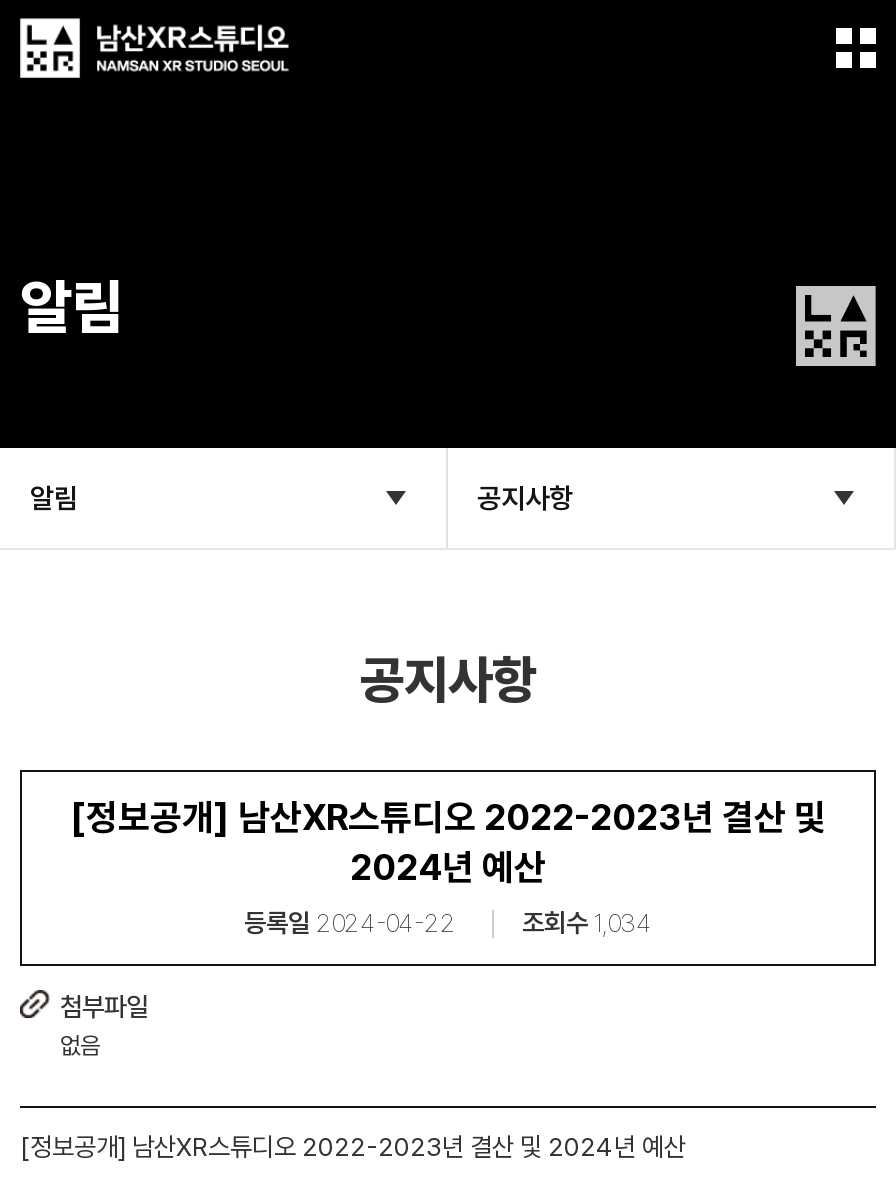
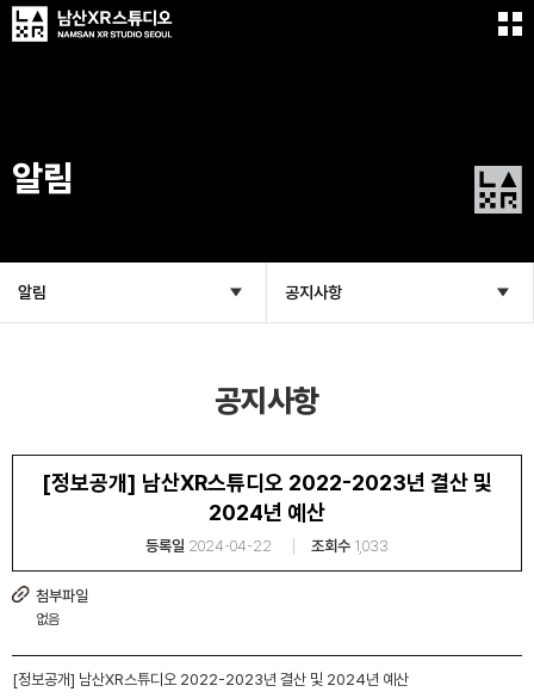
[522,908,652,938] 조회수 1,034 -> [311,537,389,555] 조회수 1,033

